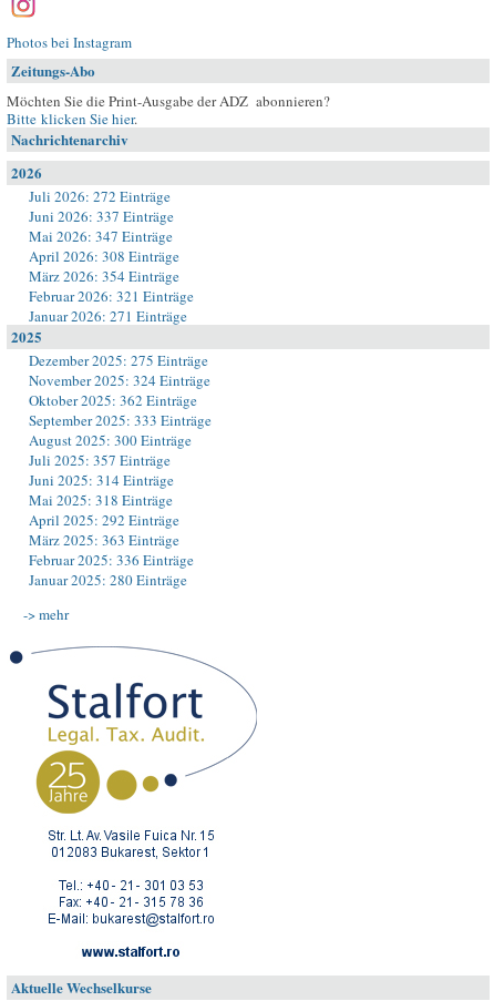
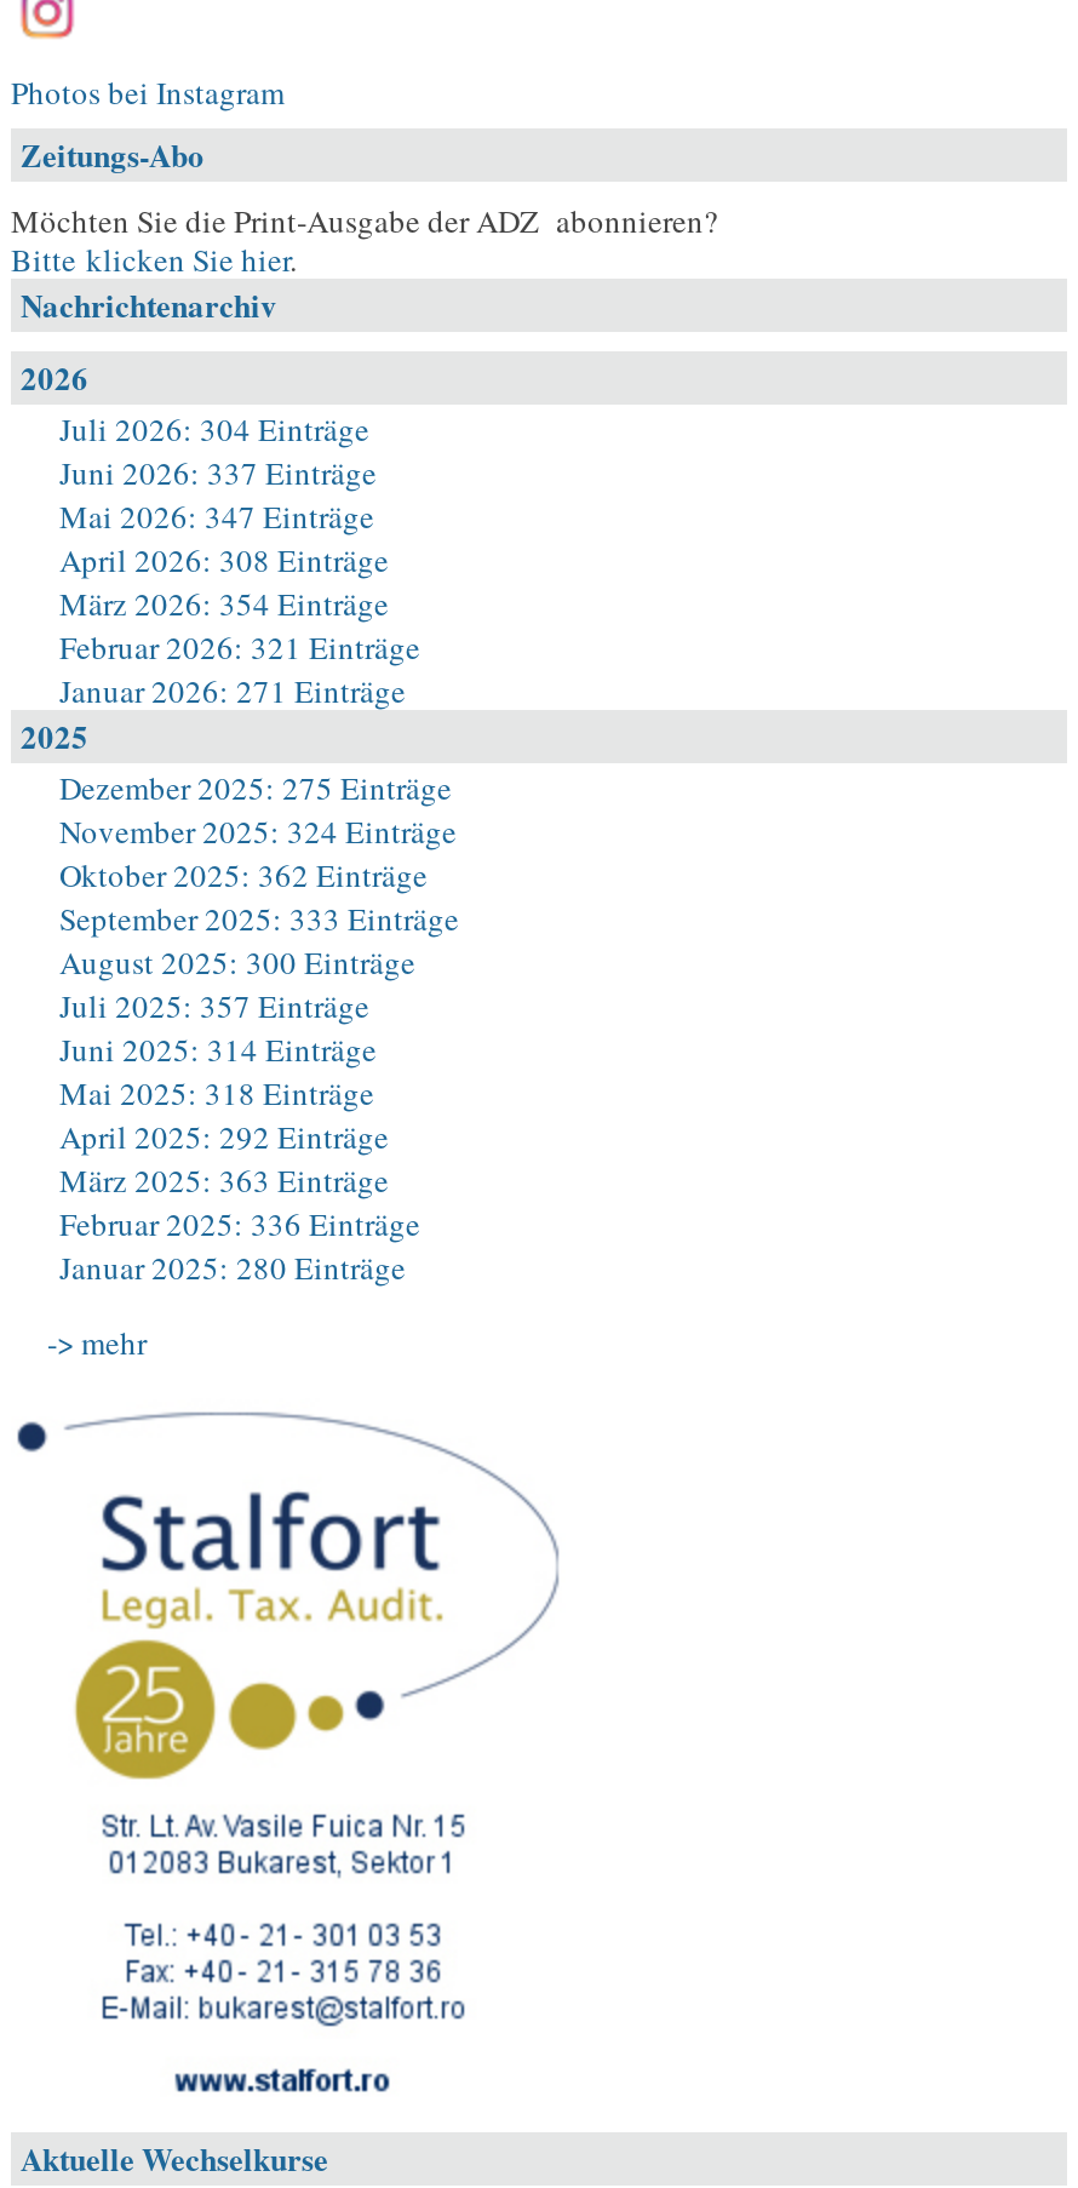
[29,186,171,206] Juli 2026: 272 Einträge -> [59,407,369,451] Juli 2026: 304 Einträge

